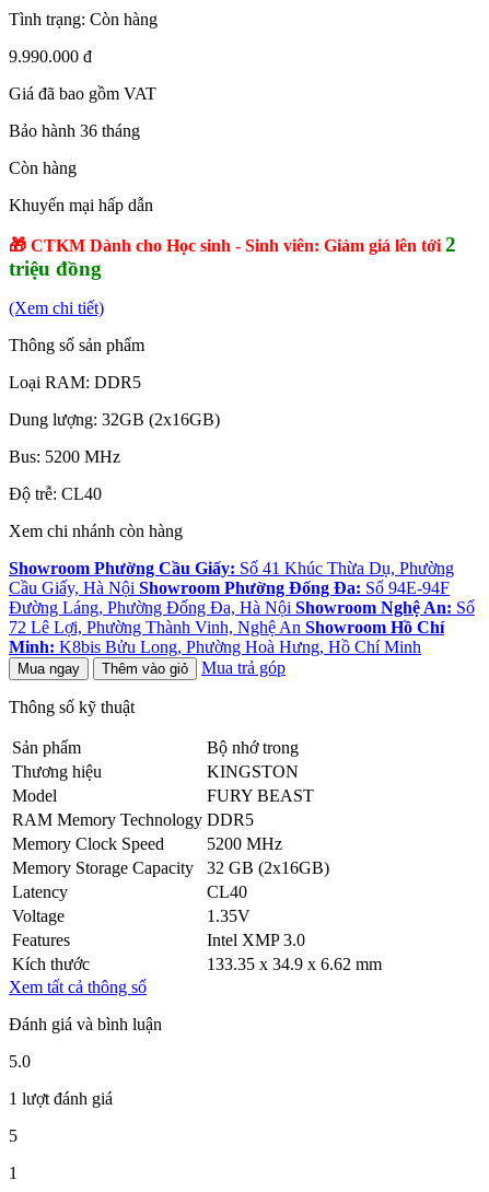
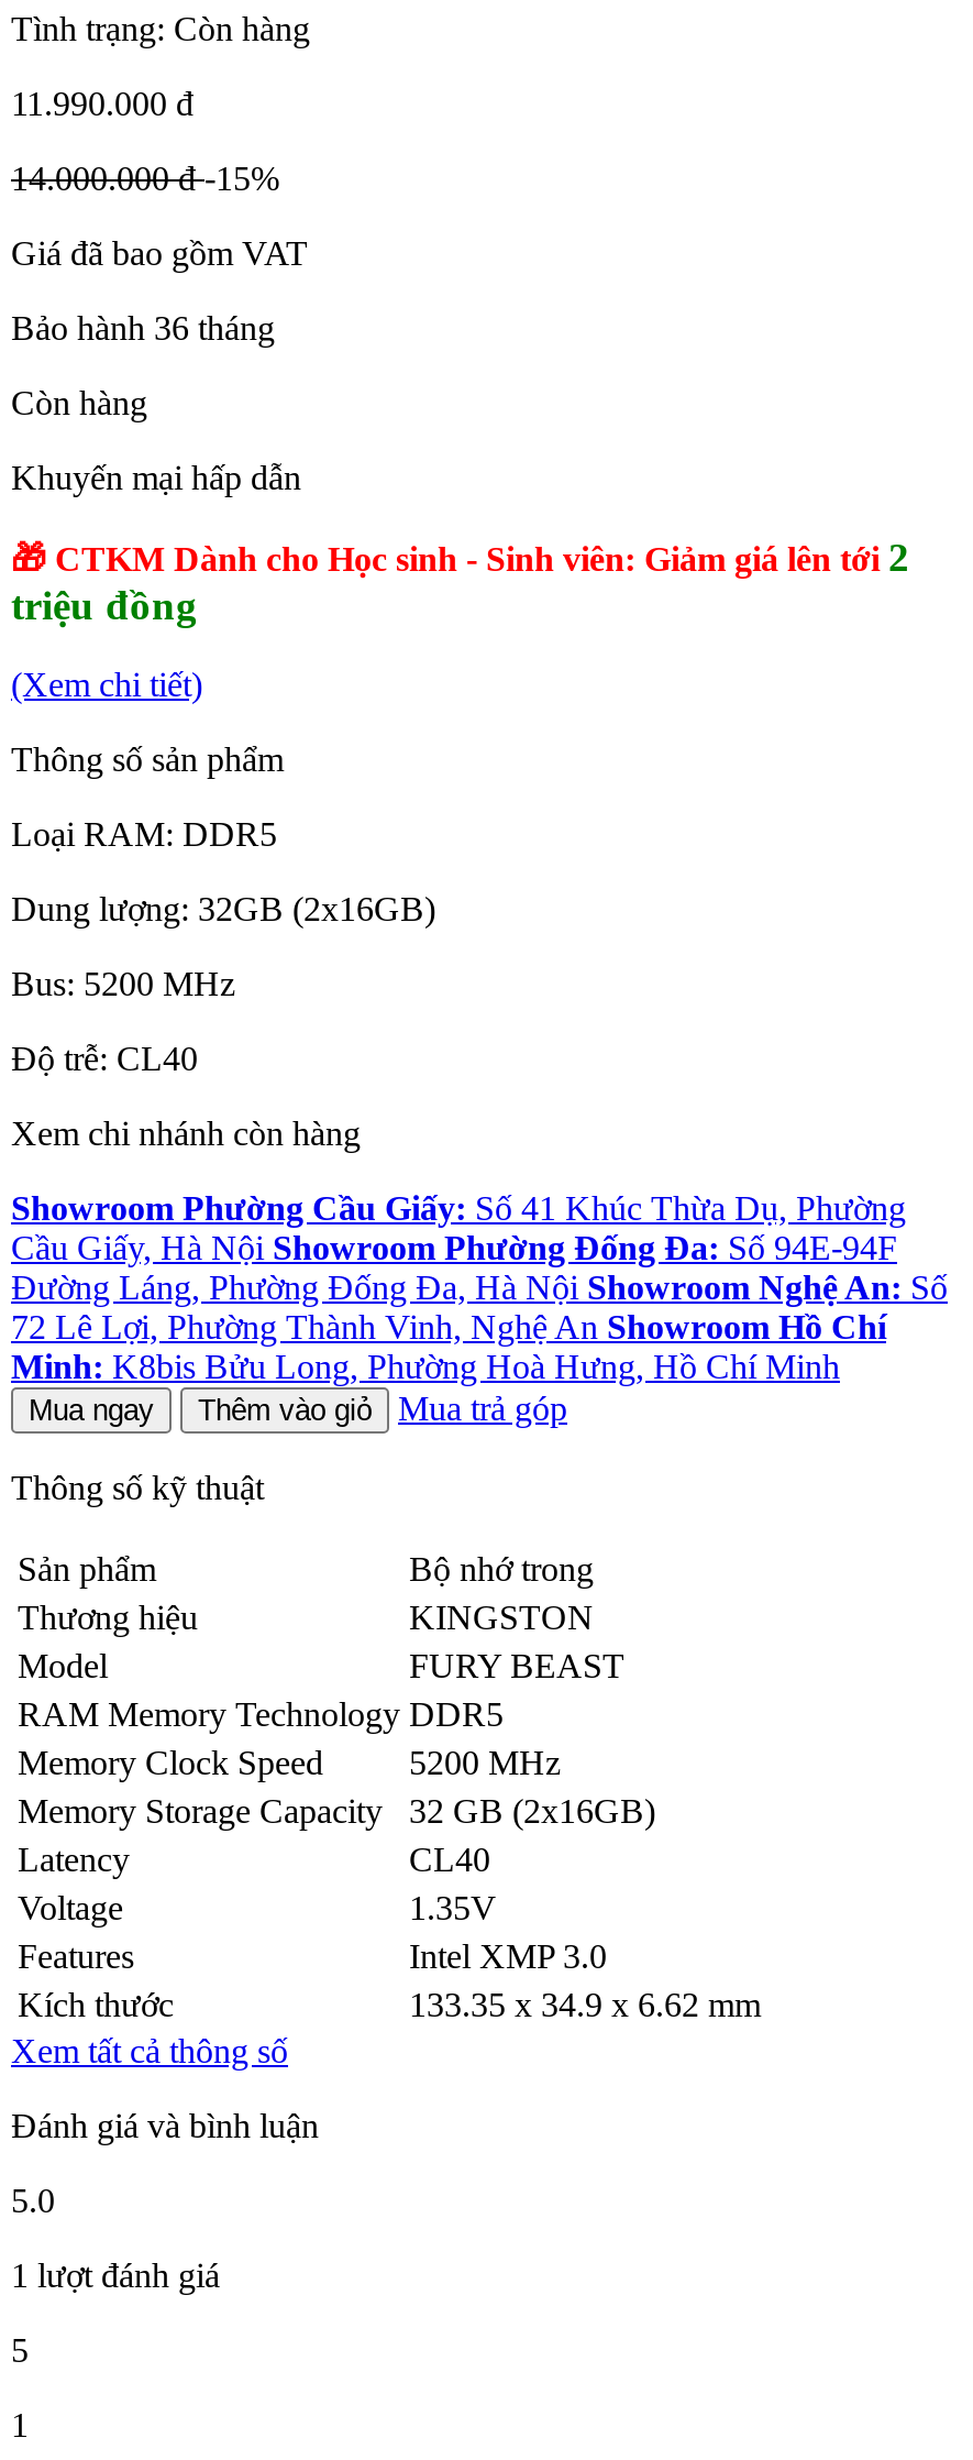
[9,47,92,66] 9.990.000 đ -> [11,85,279,197] 11.990.000 đ | 14.000.000 đ-15%

